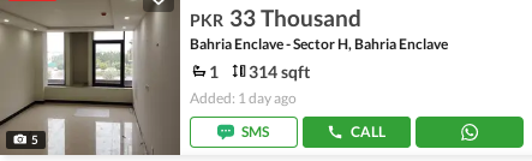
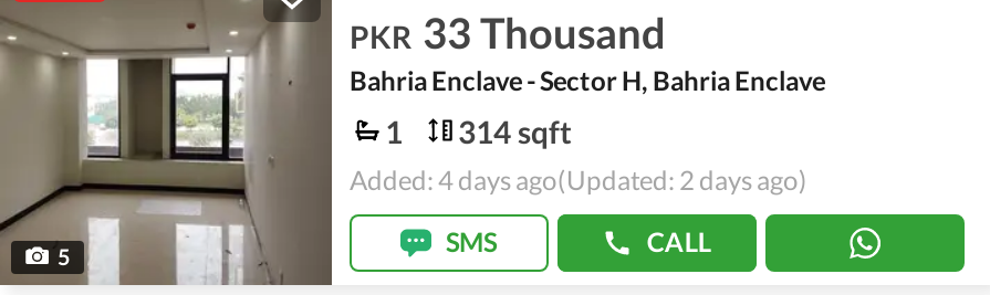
[190,89,297,107] Added: 1 day ago -> [350,164,807,197] Added: 4 days ago(Updated: 2 days ago)

